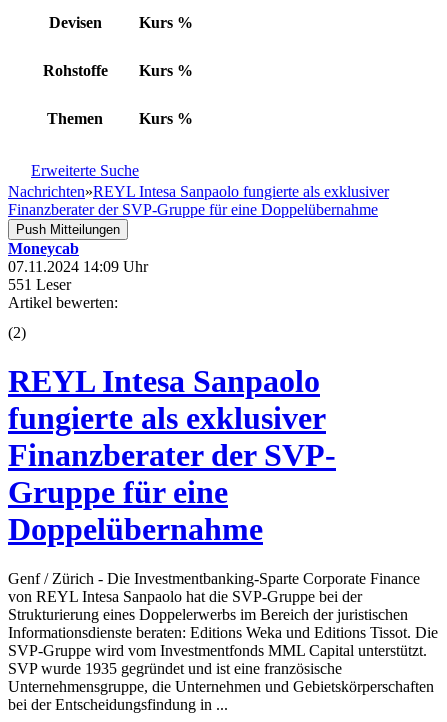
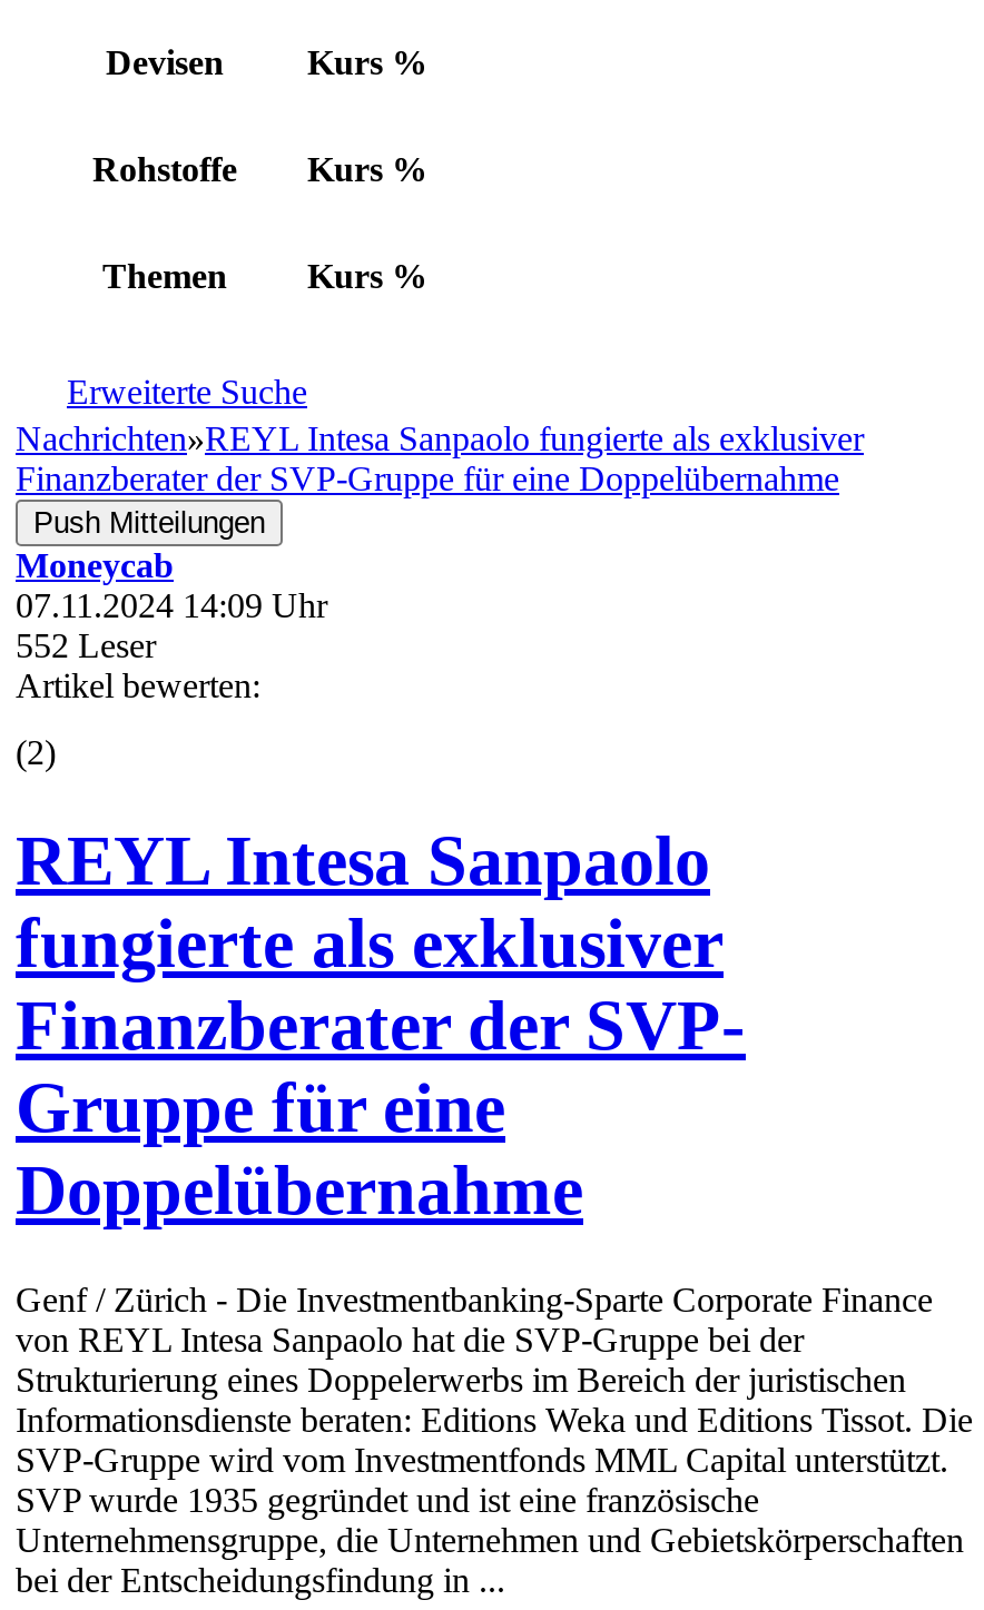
[8,276,71,293] 551 Leser -> [16,626,156,664] 552 Leser

